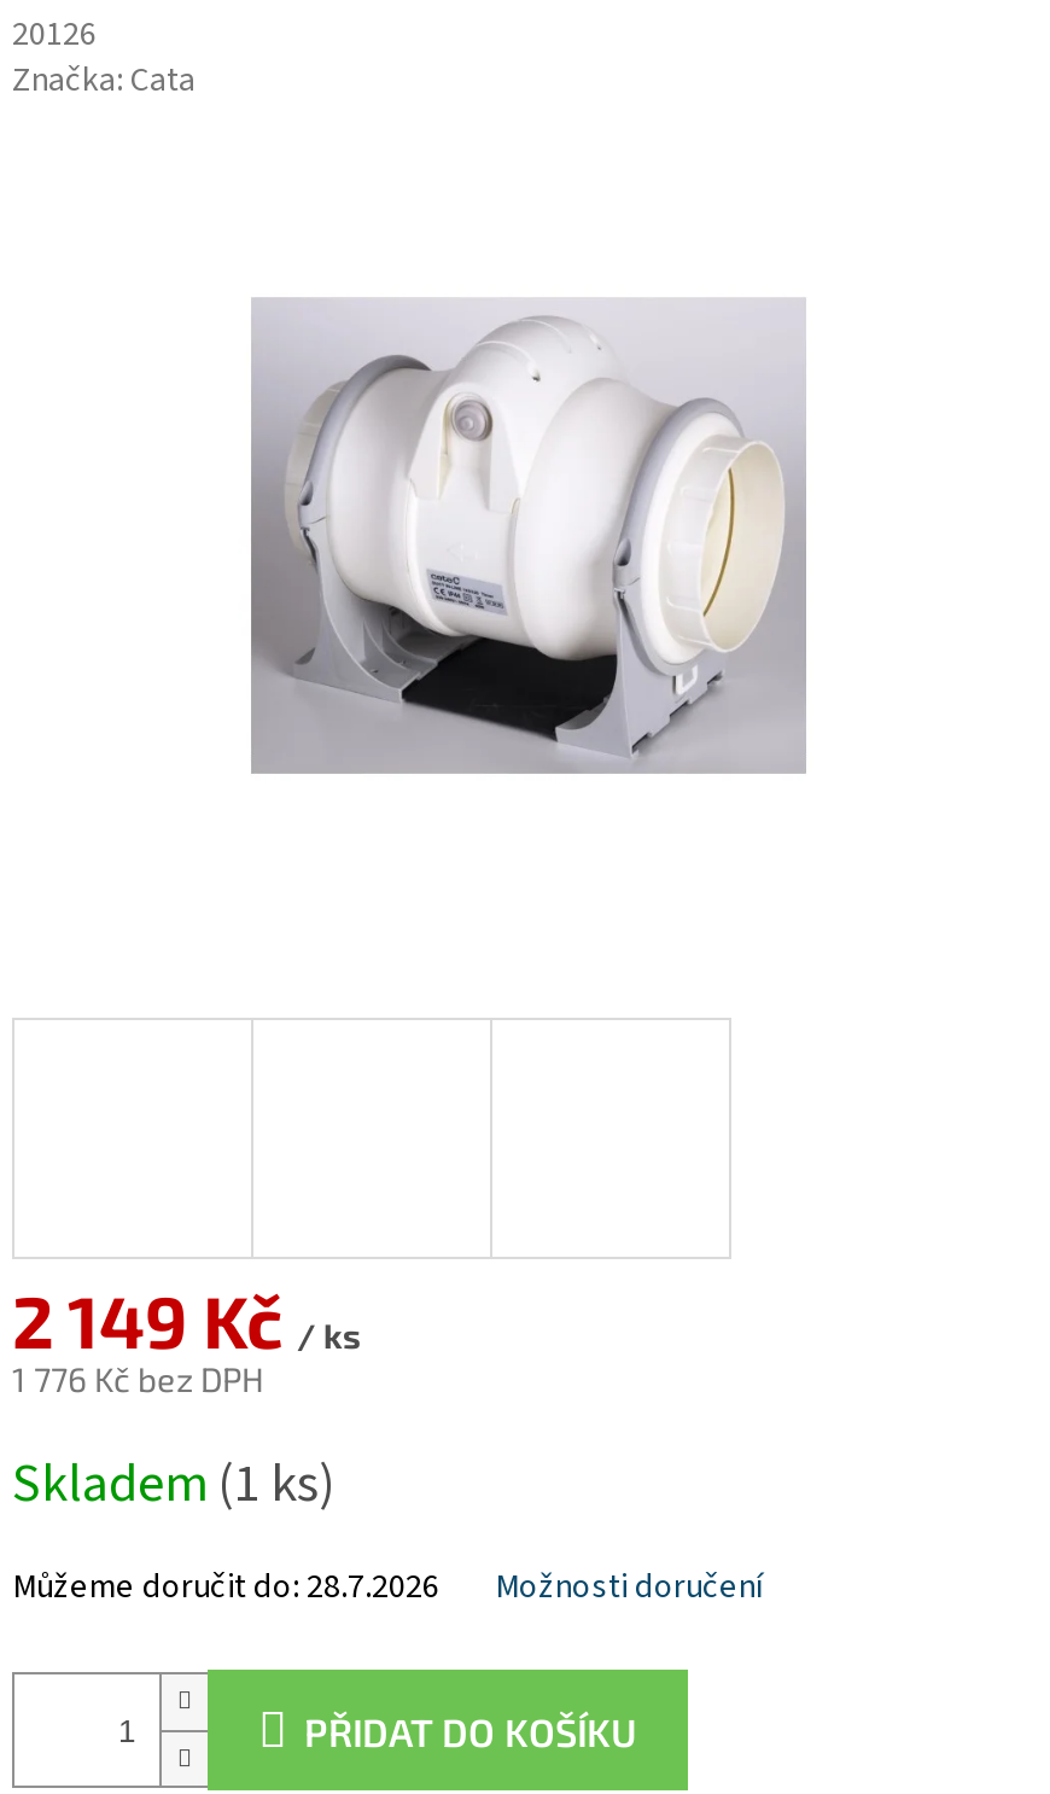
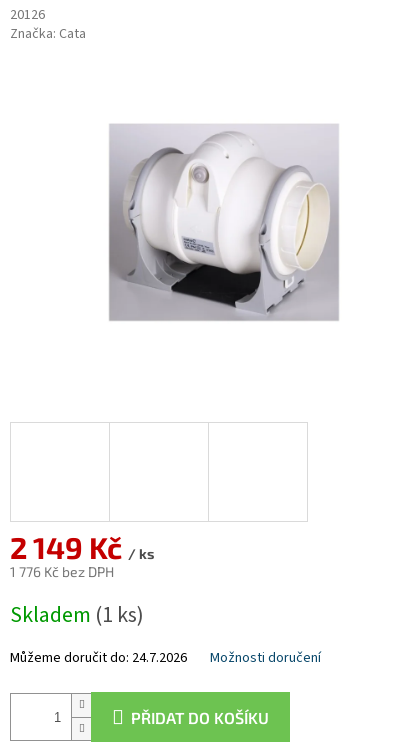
[12,1563,439,1612] Můžeme doručit do: 28.7.2026 -> [10,648,187,668] Můžeme doručit do: 24.7.2026

